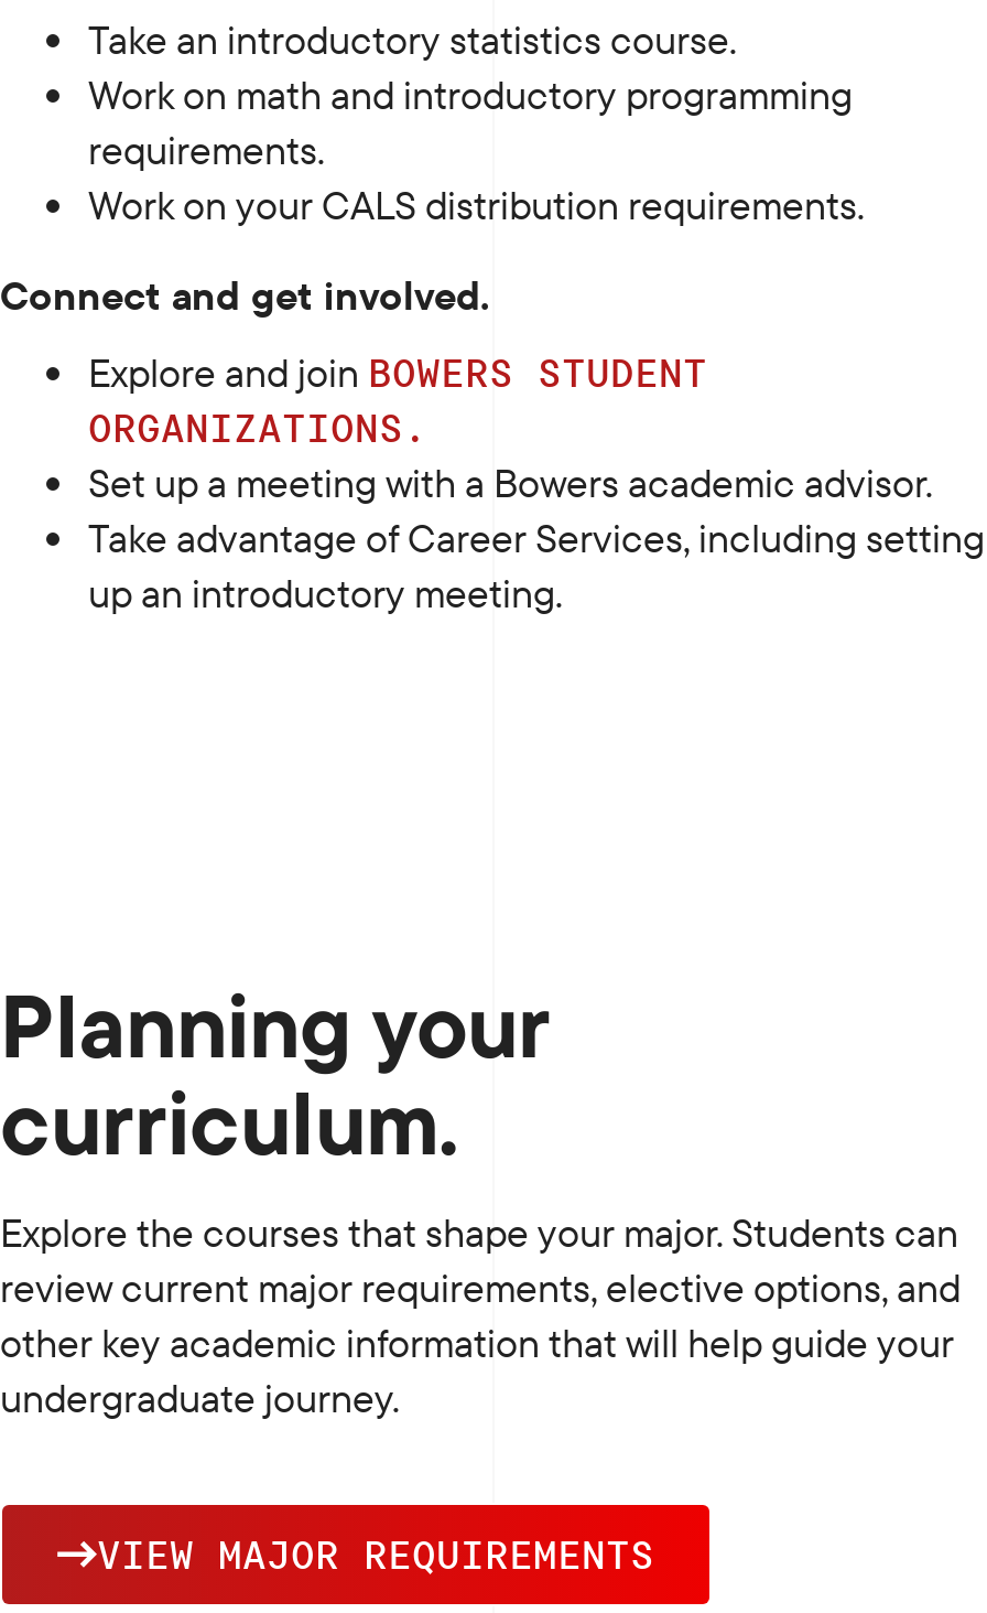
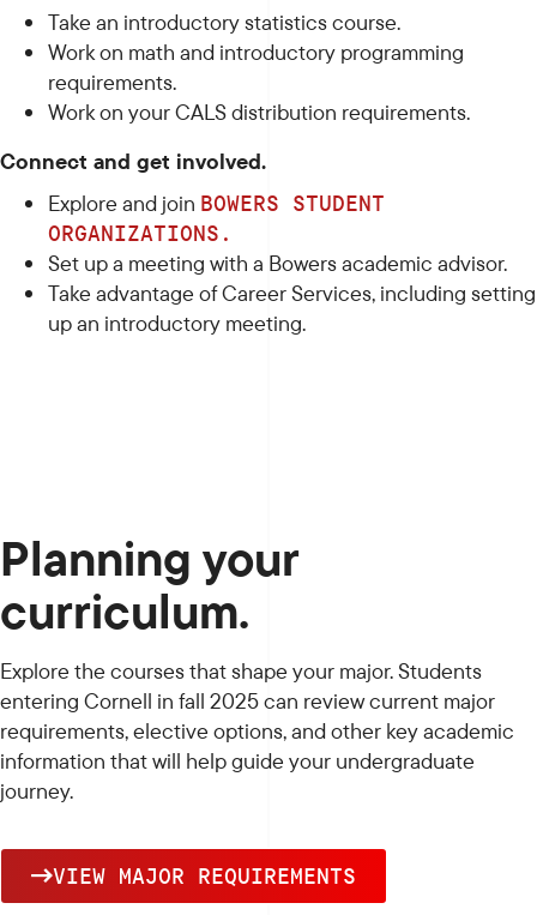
[0,1206,961,1422] Explore the courses that shape your major. Students can | review current major requirements, elective options, and | other key academic information that will help guide your | undergraduate journey. -> [0,657,514,804] Explore the courses that shape your major. Students | entering Cornell in fall 2025 can review current major | requirements, elective options, and other key academic | information that will help guide your undergraduate | journey.

